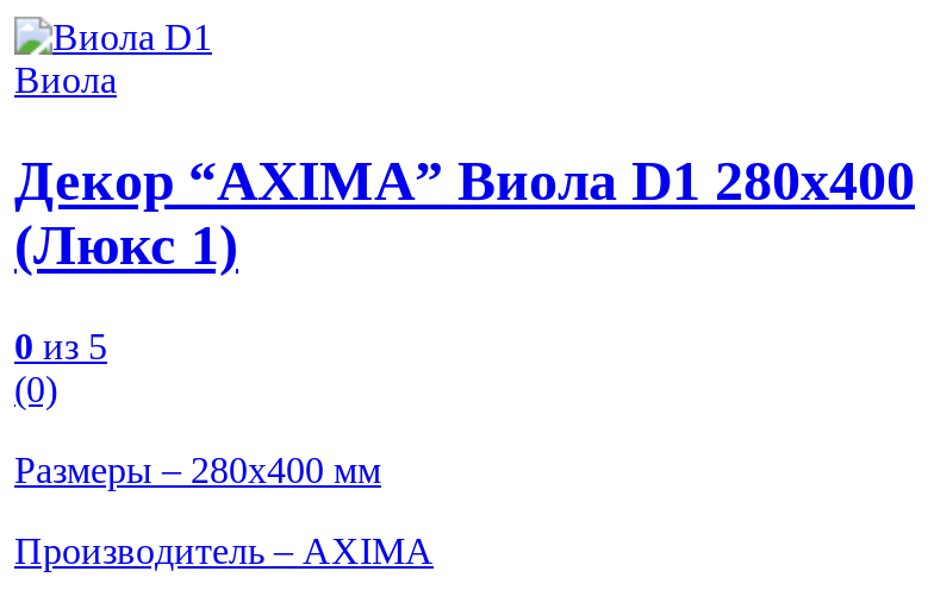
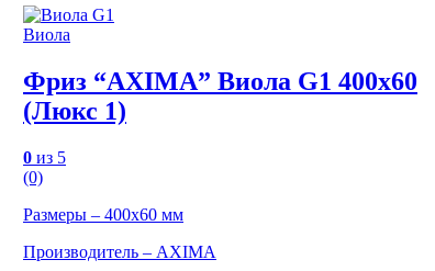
[14,149,915,211] Декор “AXIMA” Виола D1 280х400 -> [23,67,417,96] Фриз “AXIMA” Виола G1 400х60
[14,449,381,489] Размеры – 280х400 мм -> [23,205,183,224] Размеры – 400х60 мм

